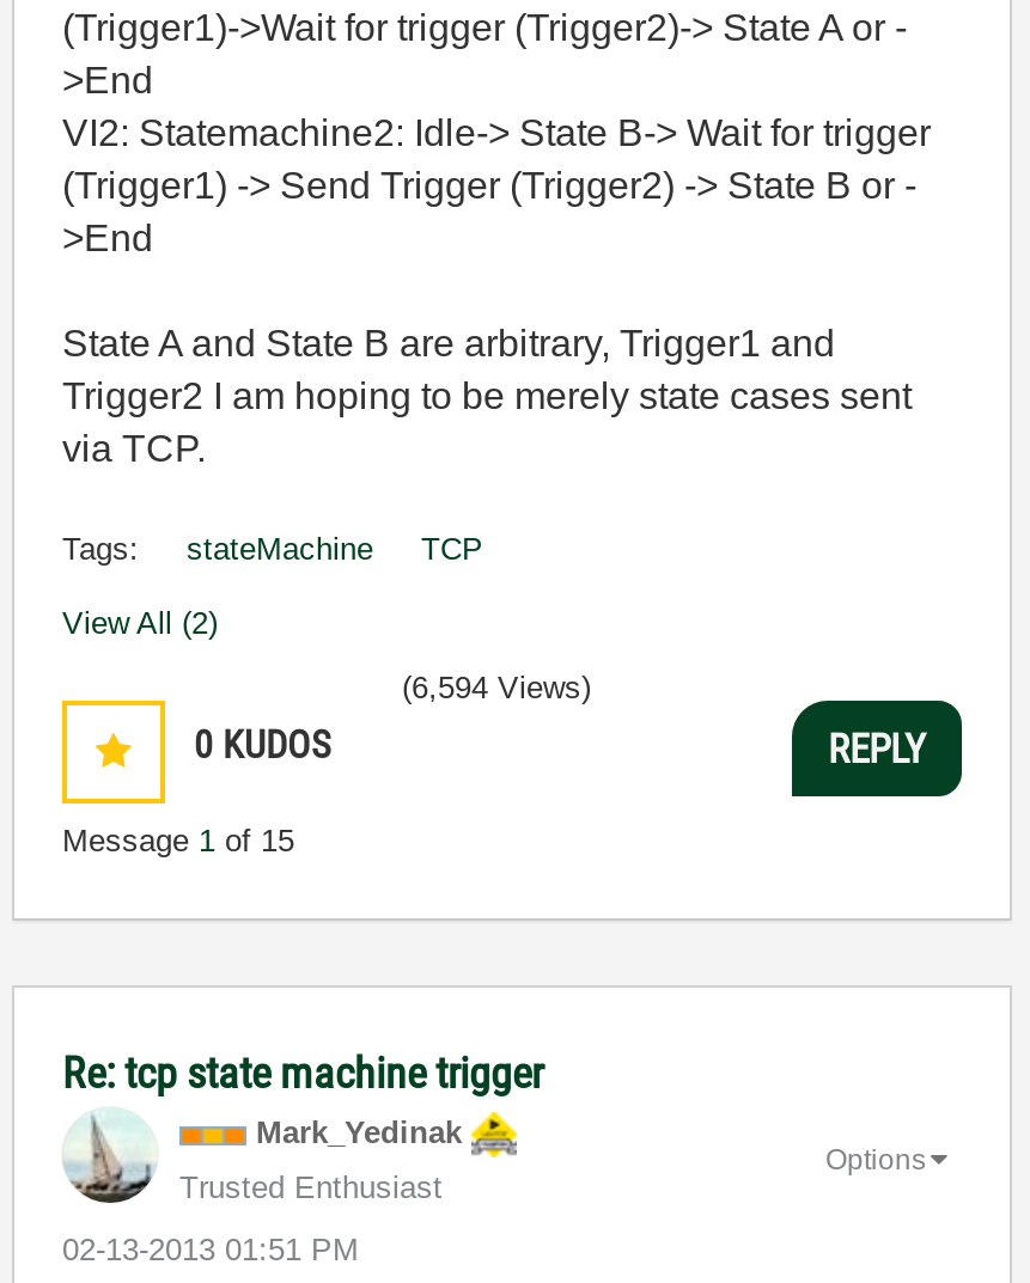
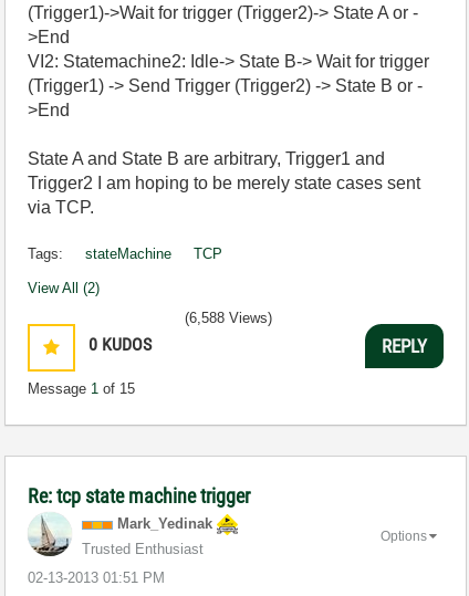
[402,670,591,705] (6,594 Views) -> [185,310,272,326] (6,588 Views)

